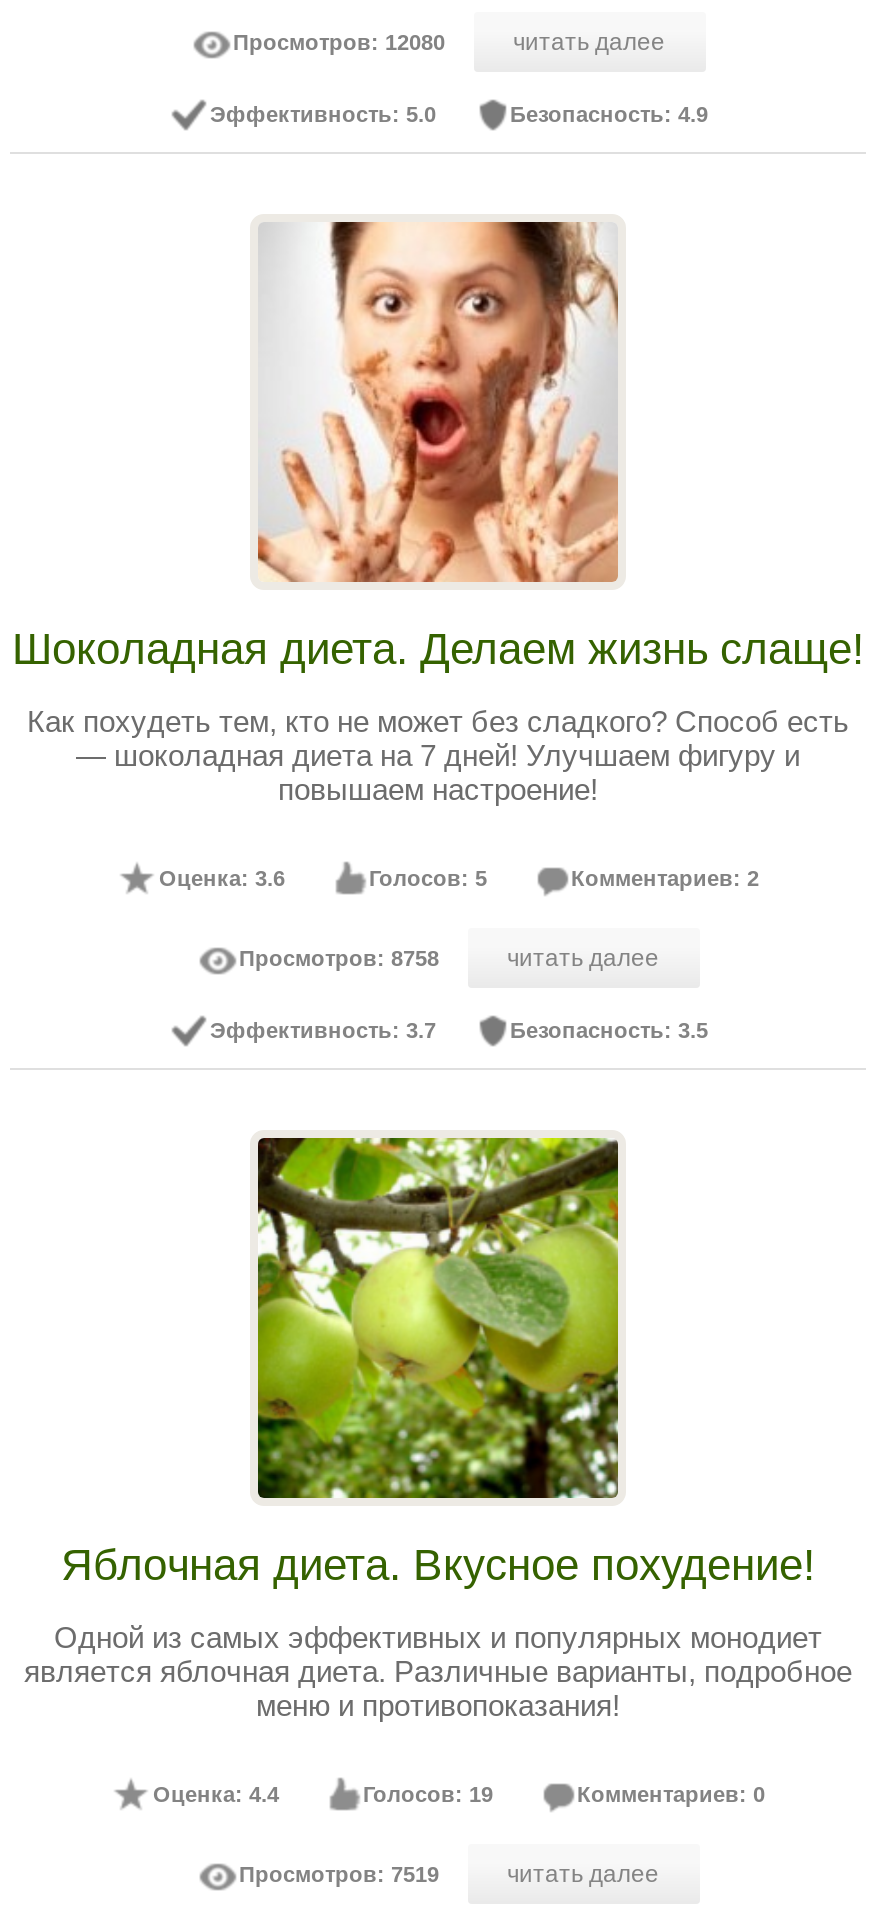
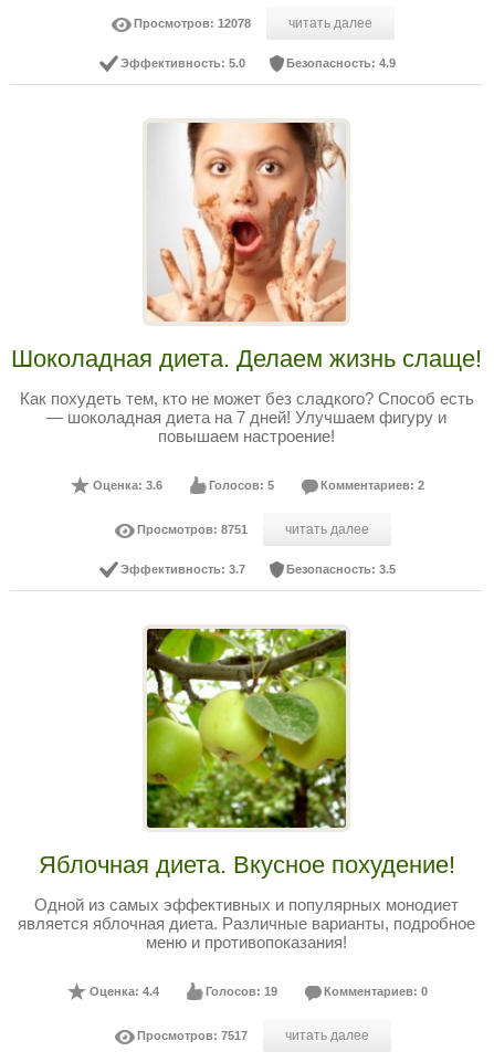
[233,30,445,54] Просмотров: 12080 -> [133,17,250,30] Просмотров: 12078
[239,946,439,970] Просмотров: 8758 -> [136,523,247,536] Просмотров: 8751
[239,1862,439,1886] Просмотров: 7519 -> [136,1029,247,1042] Просмотров: 7517

